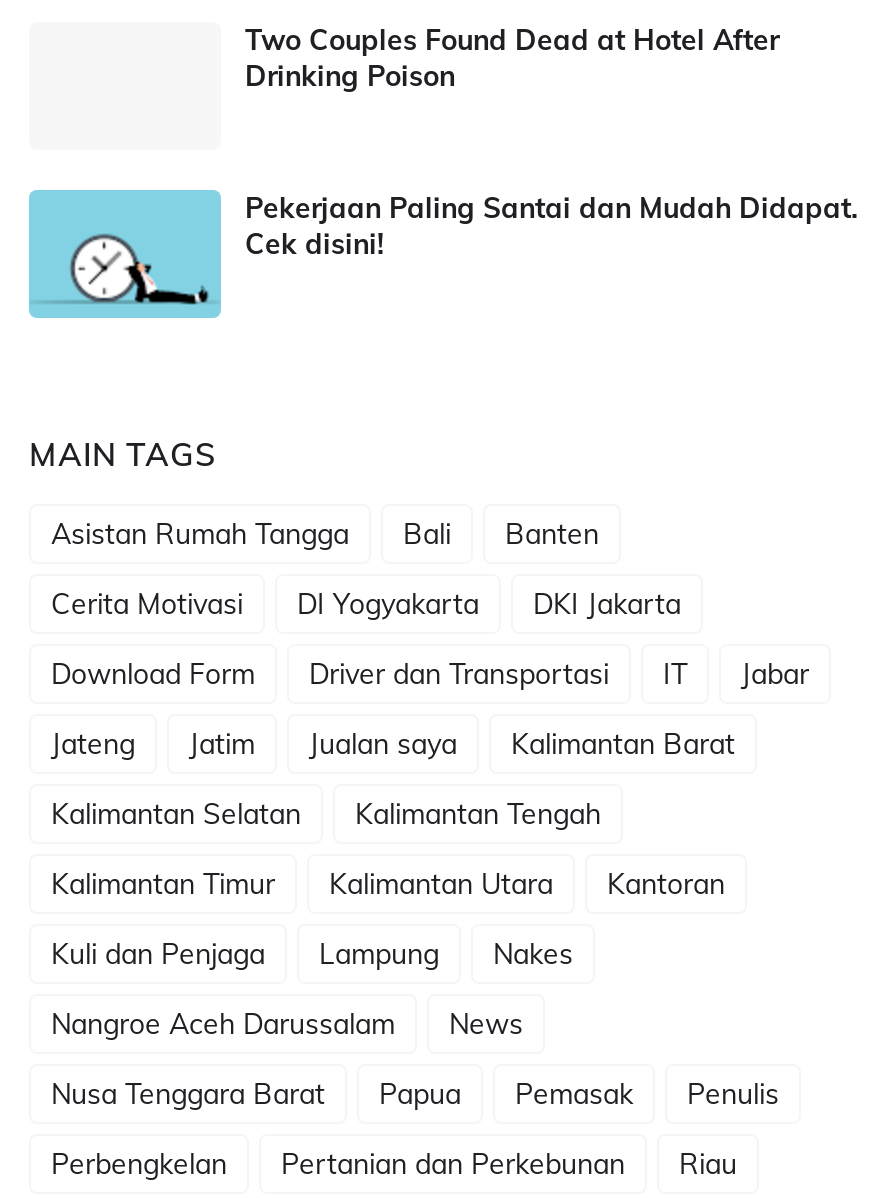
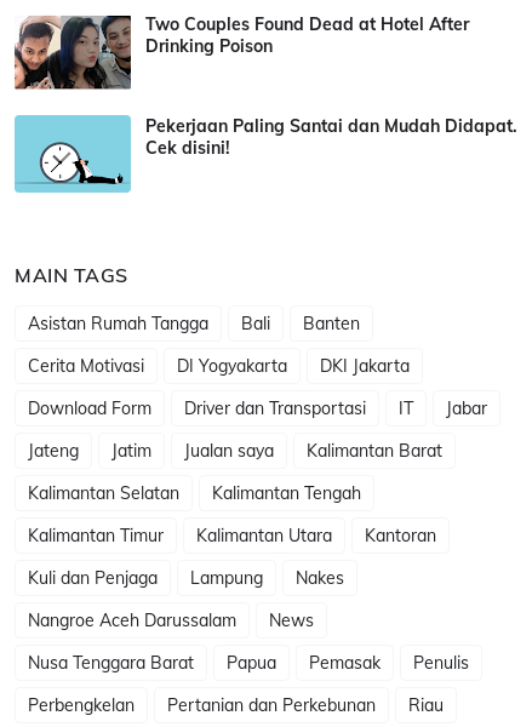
none -> [13,15,132,91] [image]

